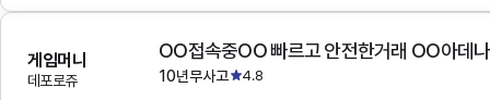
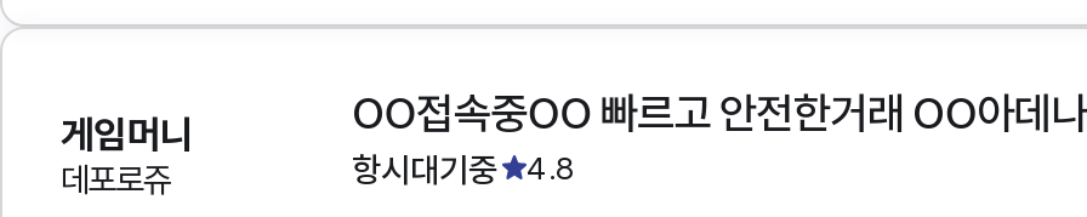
[159,67,229,84] 10년무사고 -> [352,149,497,188] 항시대기중

